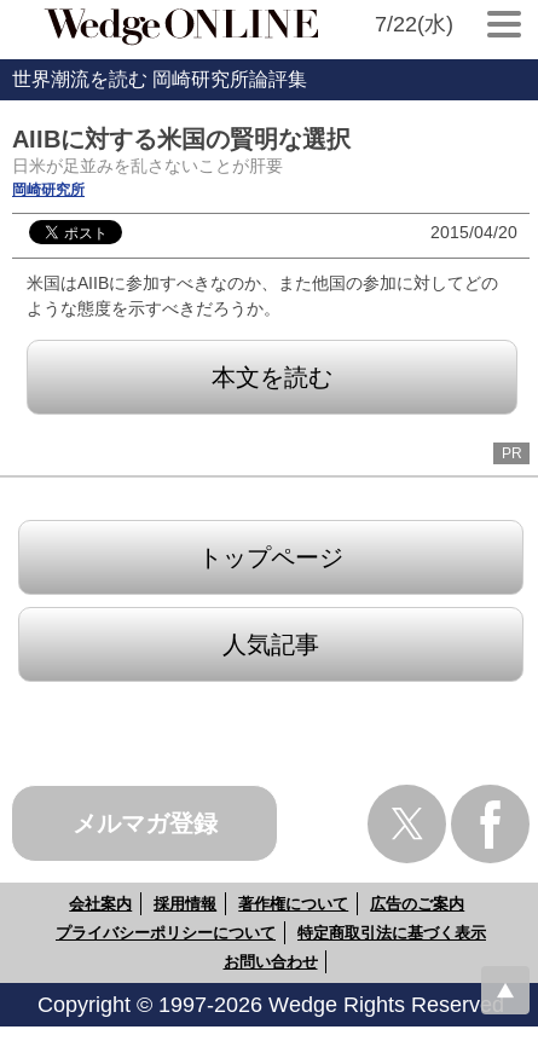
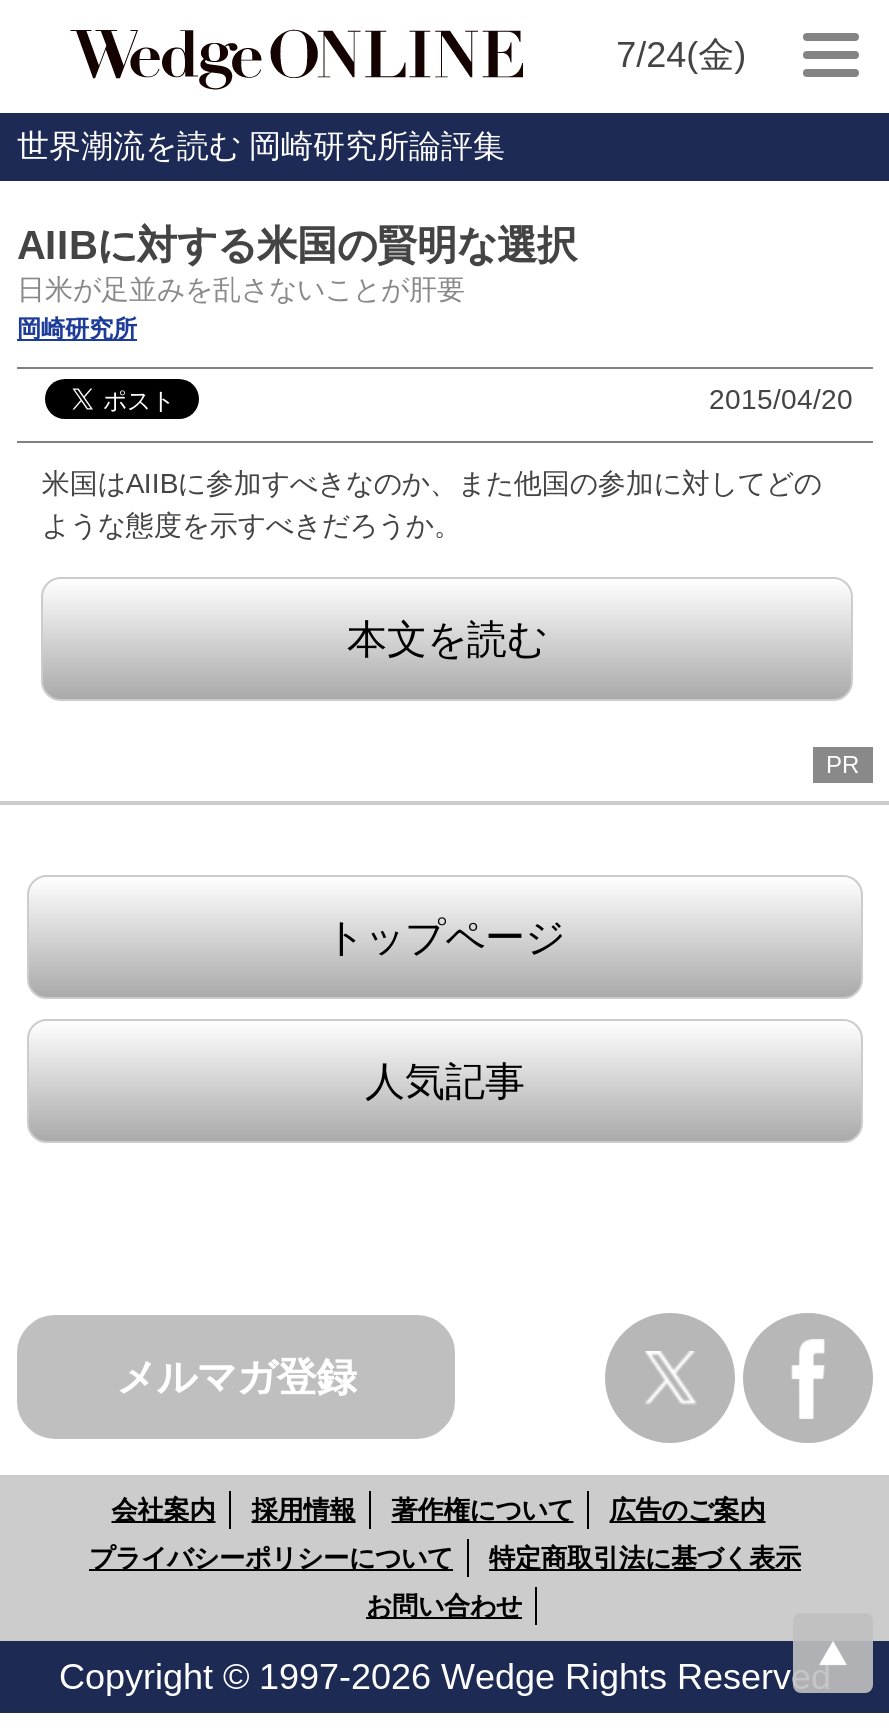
[374,12,453,36] 7/22(水) -> [616,35,746,75] 7/24(金)

